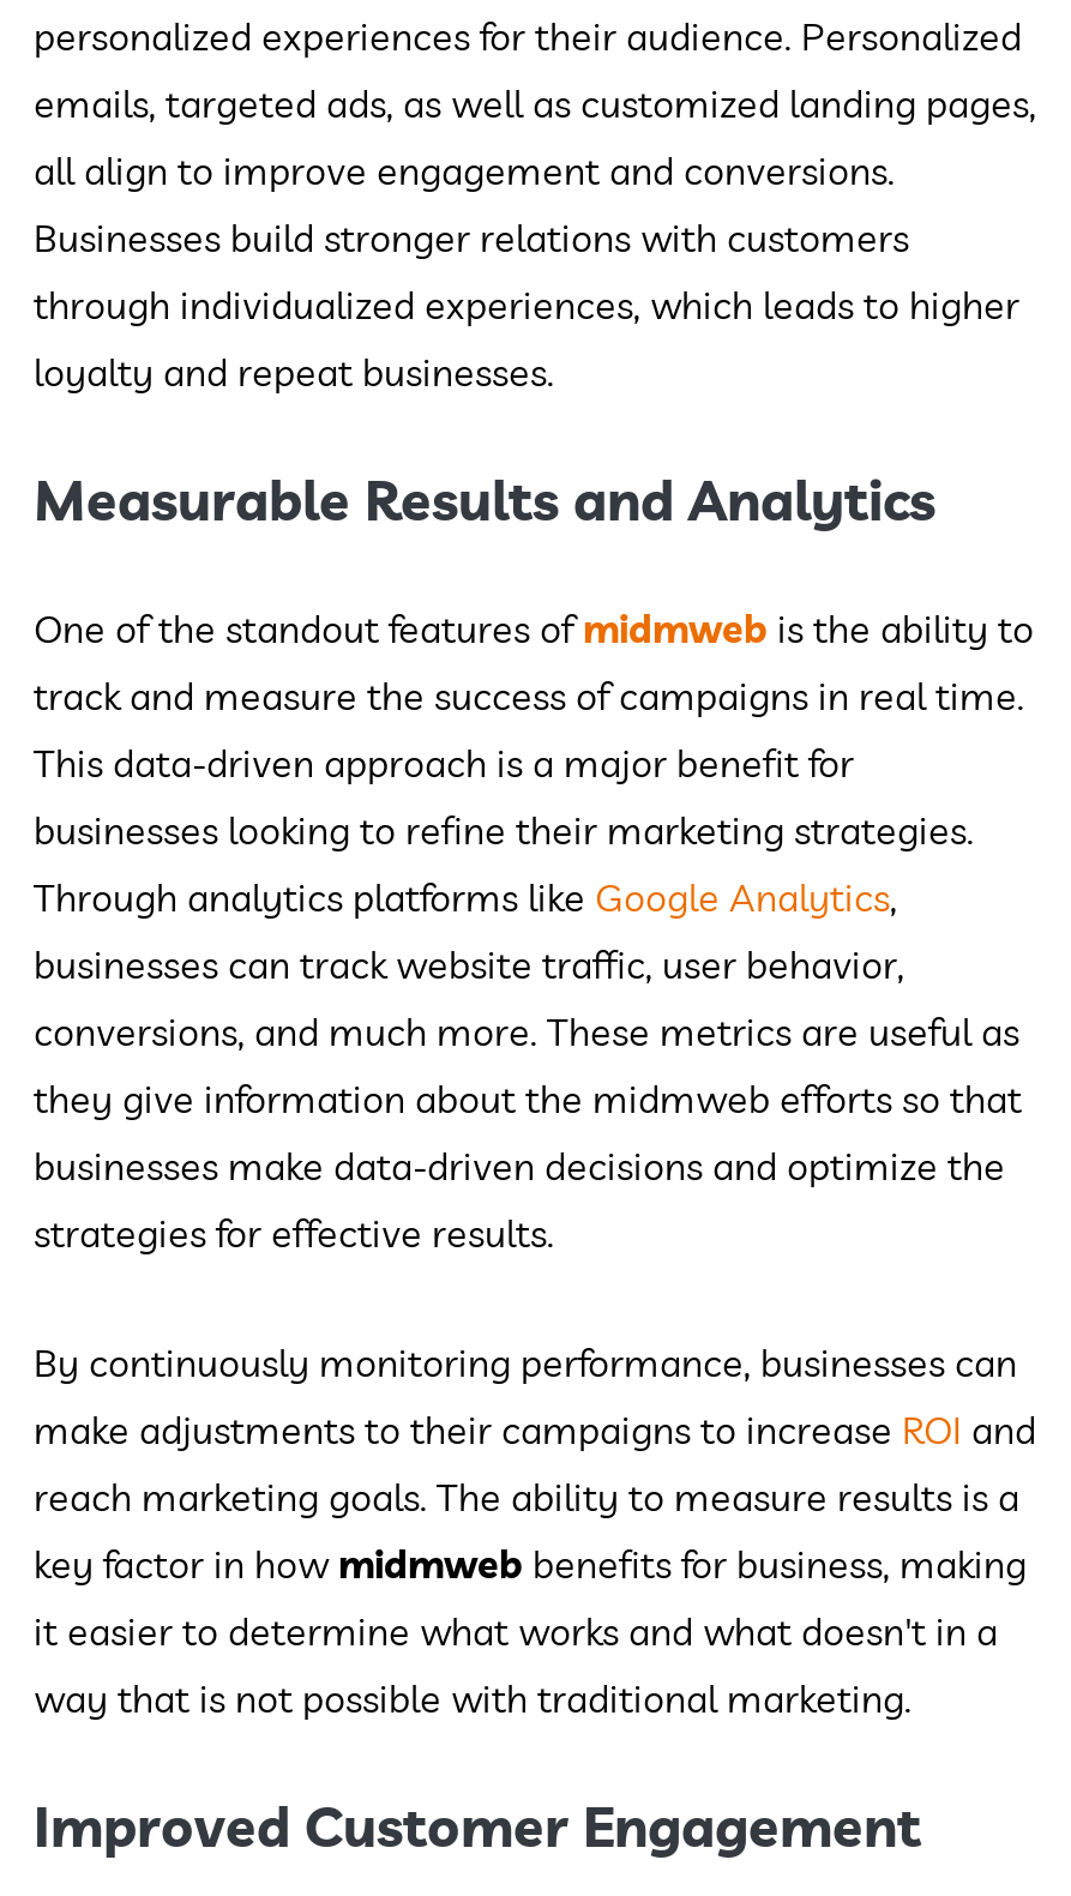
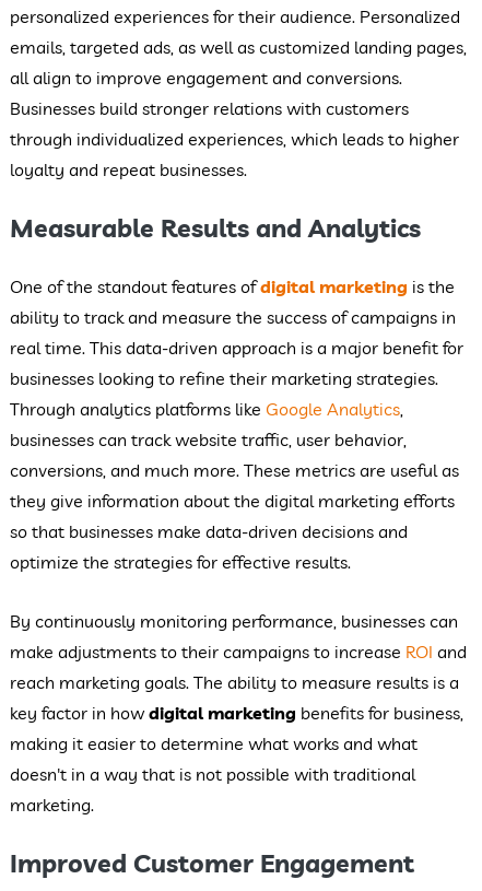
[34,604,1034,787] One of the standout features ofmidmweb is the ability to | track and measure the success of campaigns in real time. | This data-driven approach is a major benefit for -> [10,275,463,359] One of the standout features ofdigital marketing is the | ability to track and measure the success of campaigns in | real time. This data-driven approach is a major benefit for
[34,1075,1022,1257] they give information about the midmweb efforts so that | businesses make data-driven decisions and optimize the | strategies for effective results. -> [10,490,455,573] they give information about the digital marketing efforts | so that businesses make data-driven decisions and | optimize the strategies for effective results.
[34,1540,1027,1722] key factor in how midmweb benefits for business, making | it easier to determine what works and what doesn't in a | way that is not possible with traditional marketing. -> [10,702,463,816] key factor in how digital marketing benefits for business, | making it easier to determine what works and what | doesn't in a way that is not possible with traditional | marketing.

